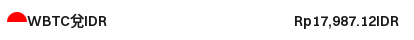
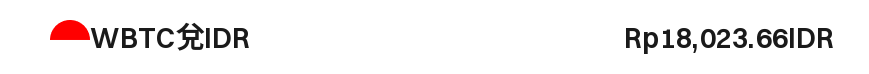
[294,12,399,30] Rp17,987.12IDR -> [624,20,834,56] Rp18,023.66IDR

